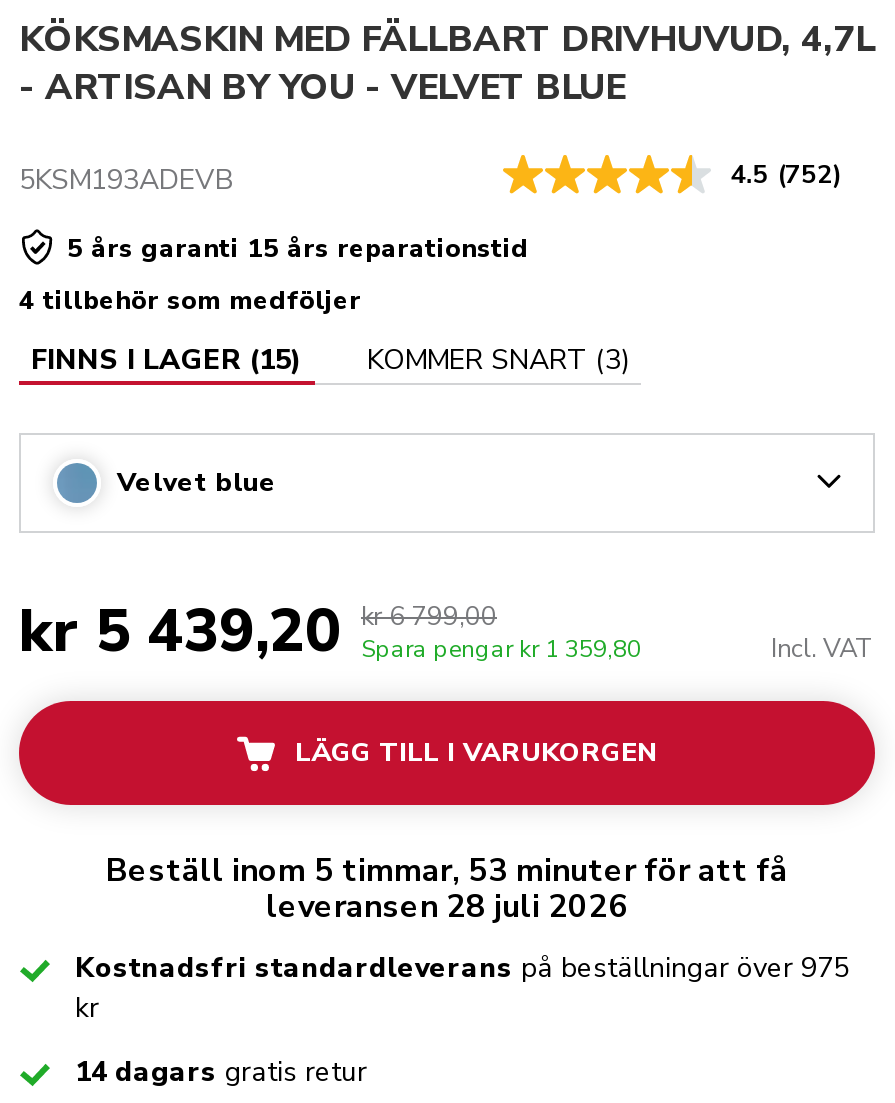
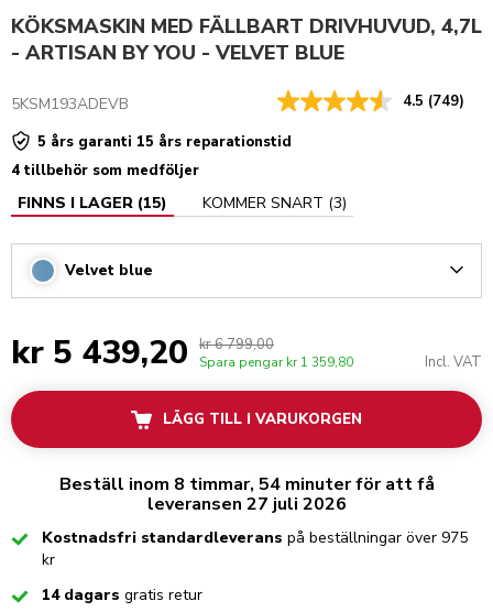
[730,156,843,192] 4.5 (752) -> [402,91,464,111] 4.5 (749)
[106,850,788,894] Beställ inom 5 timmar, 53 minuter för att få -> [59,473,434,497] Beställ inom 8 timmar, 54 minuter för att få
[266,886,628,930] leveransen 28 juli 2026 -> [147,492,346,517] leveransen 27 juli 2026

